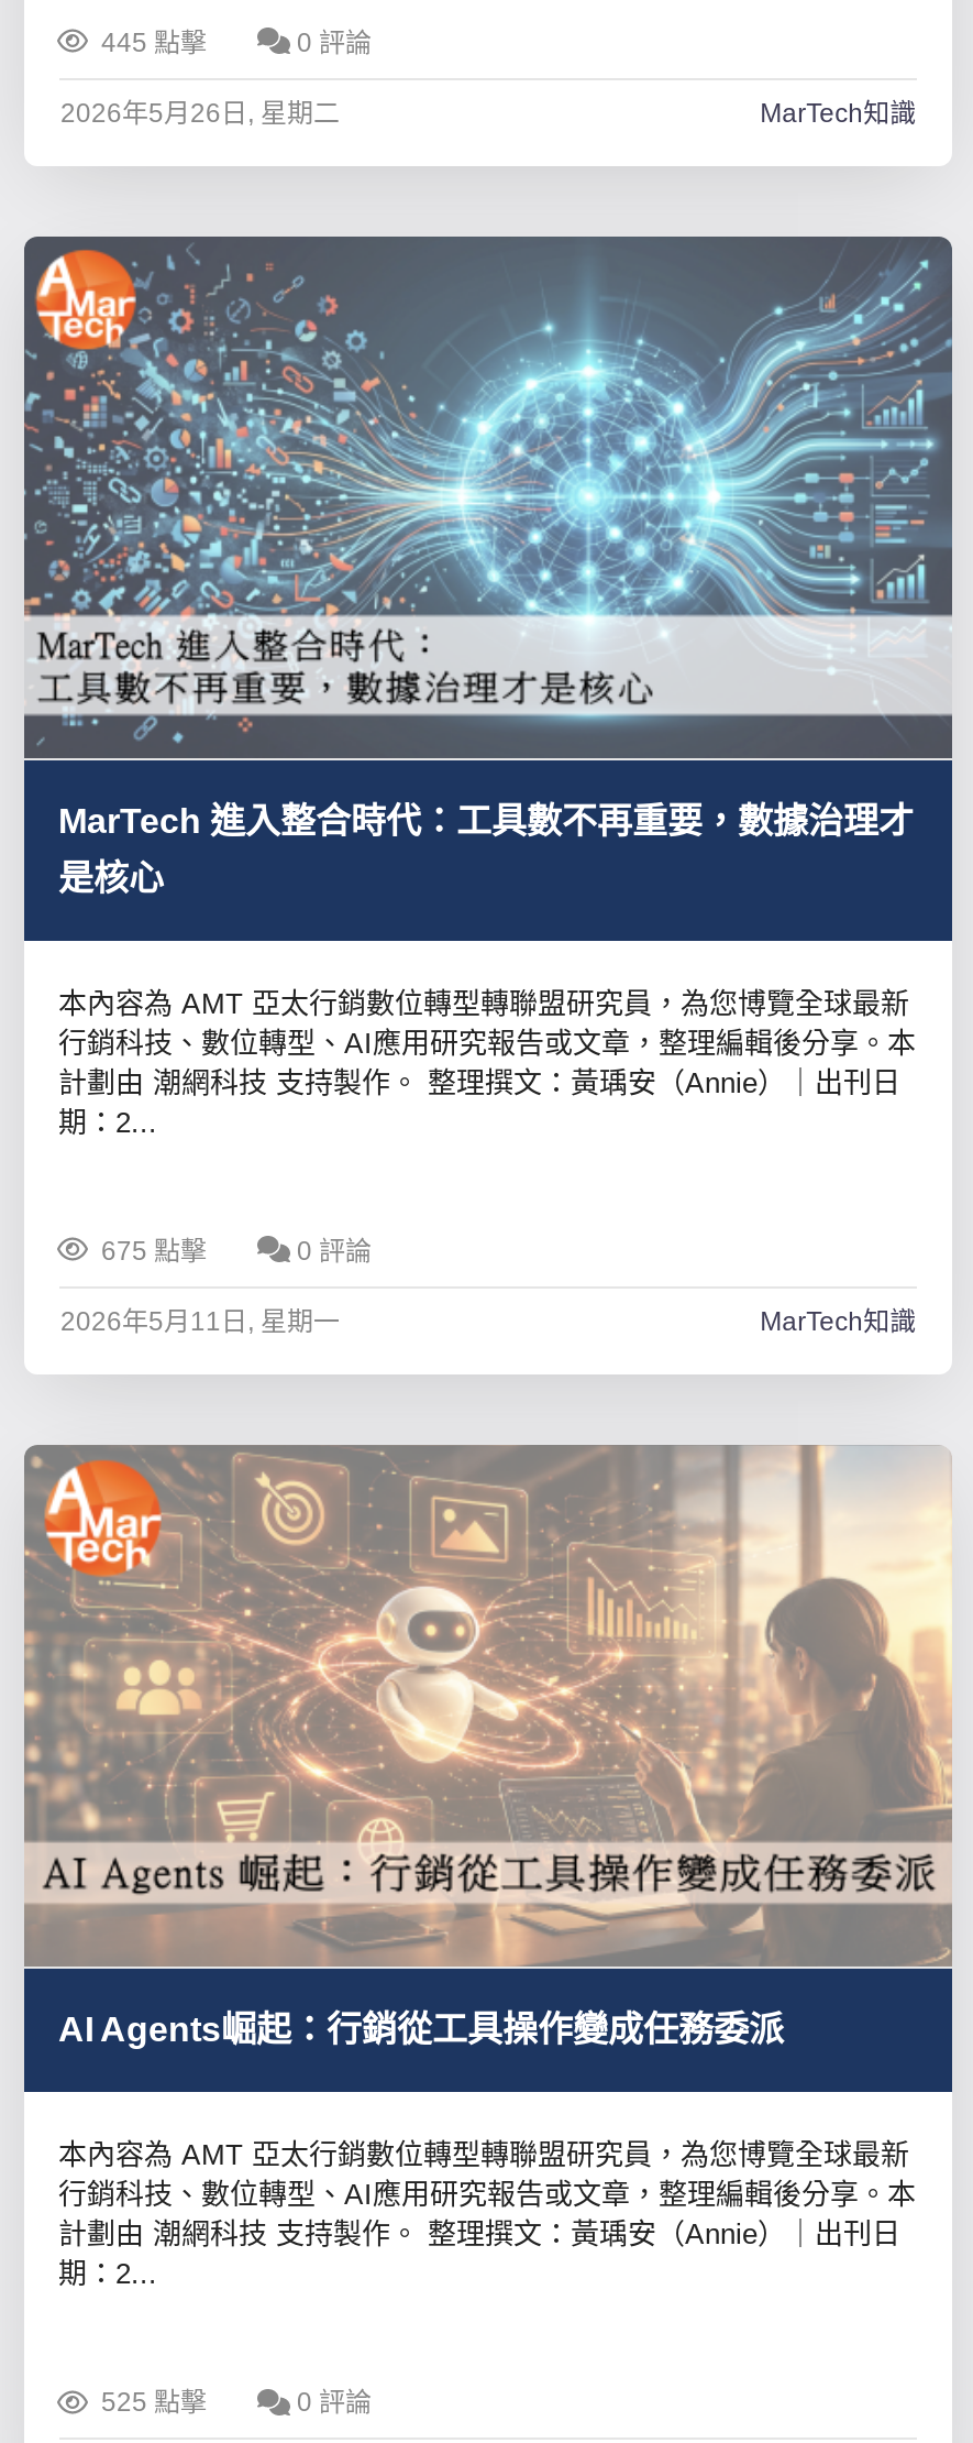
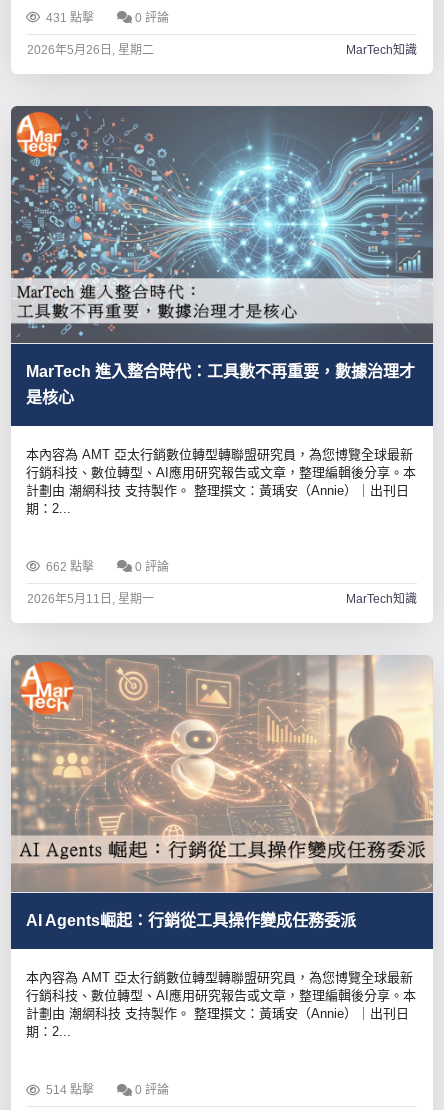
[88,27,206,57] 445 點擊 -> [40,11,94,25] 431 點擊
[88,1235,206,1266] 675 點擊 -> [40,560,94,574] 662 點擊
[88,2387,206,2418] 525 點擊 -> [40,1083,94,1097] 514 點擊

